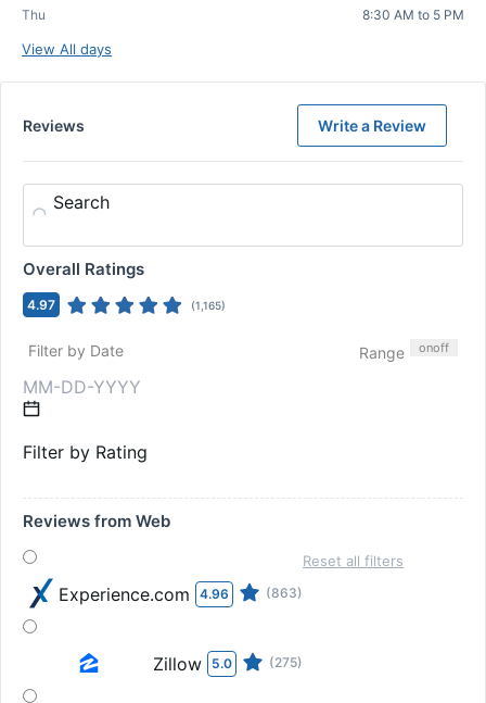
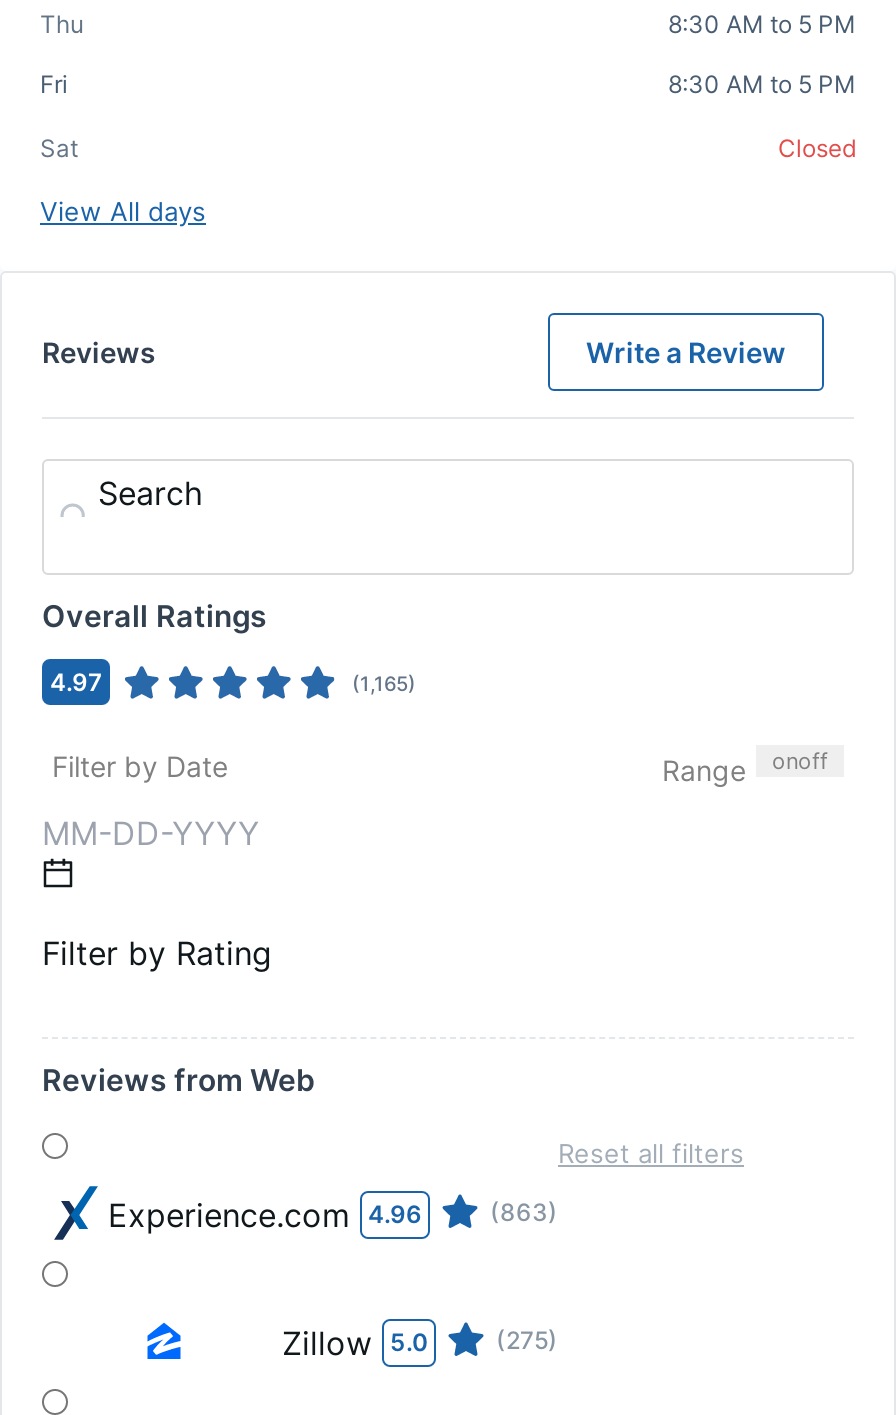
none -> [40,69,856,163] Fri | 8:30 AM to 5 PM | Sat | Closed

